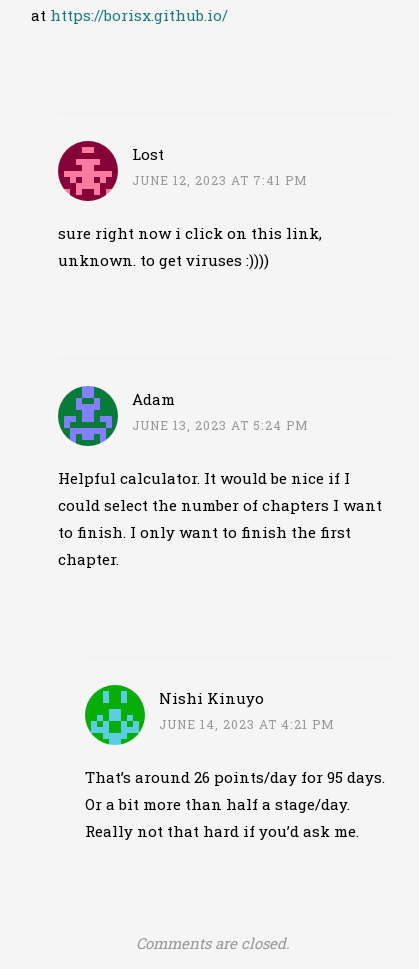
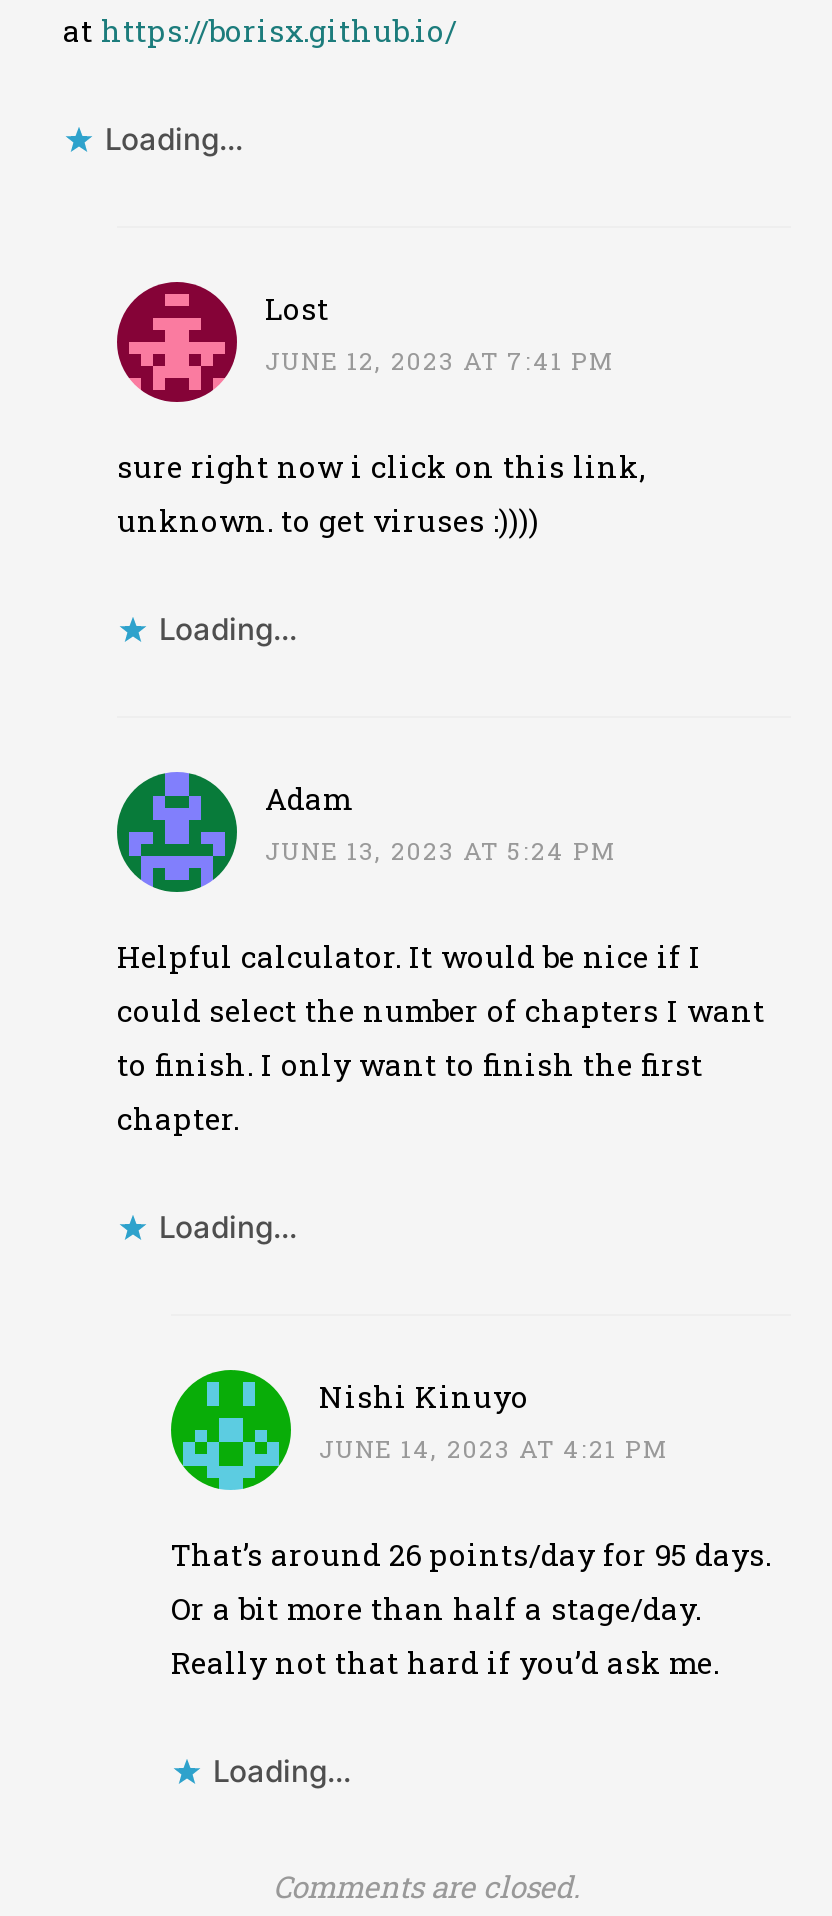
none -> [105,120,243,158] Loading...
none -> [159,610,297,648] Loading...
none -> [159,1208,297,1246] Loading...
none -> [213,1752,351,1790] Loading...

